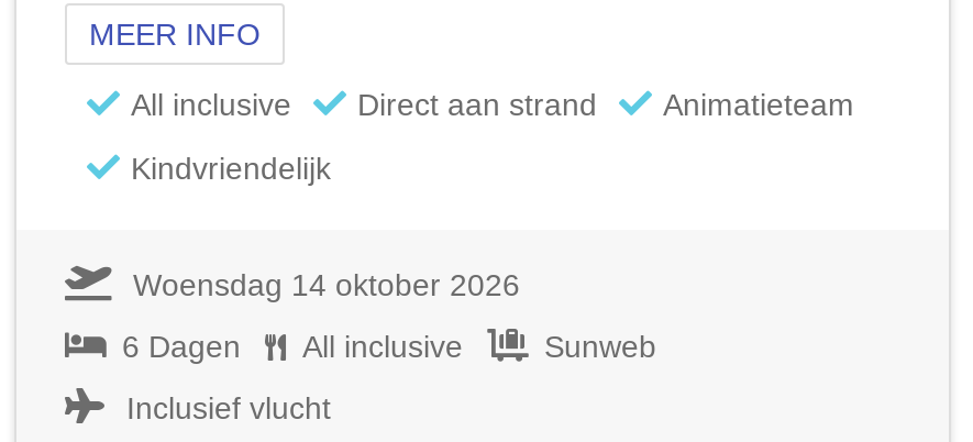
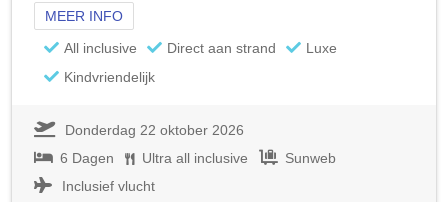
[663,86,854,121] Animatieteam -> [306,40,337,56] Luxe
[133,267,520,303] Woensdag 14 oktober 2026 -> [65,122,244,138] Donderdag 22 oktober 2026
[302,329,463,364] All inclusive -> [142,150,248,166] Ultra all inclusive

